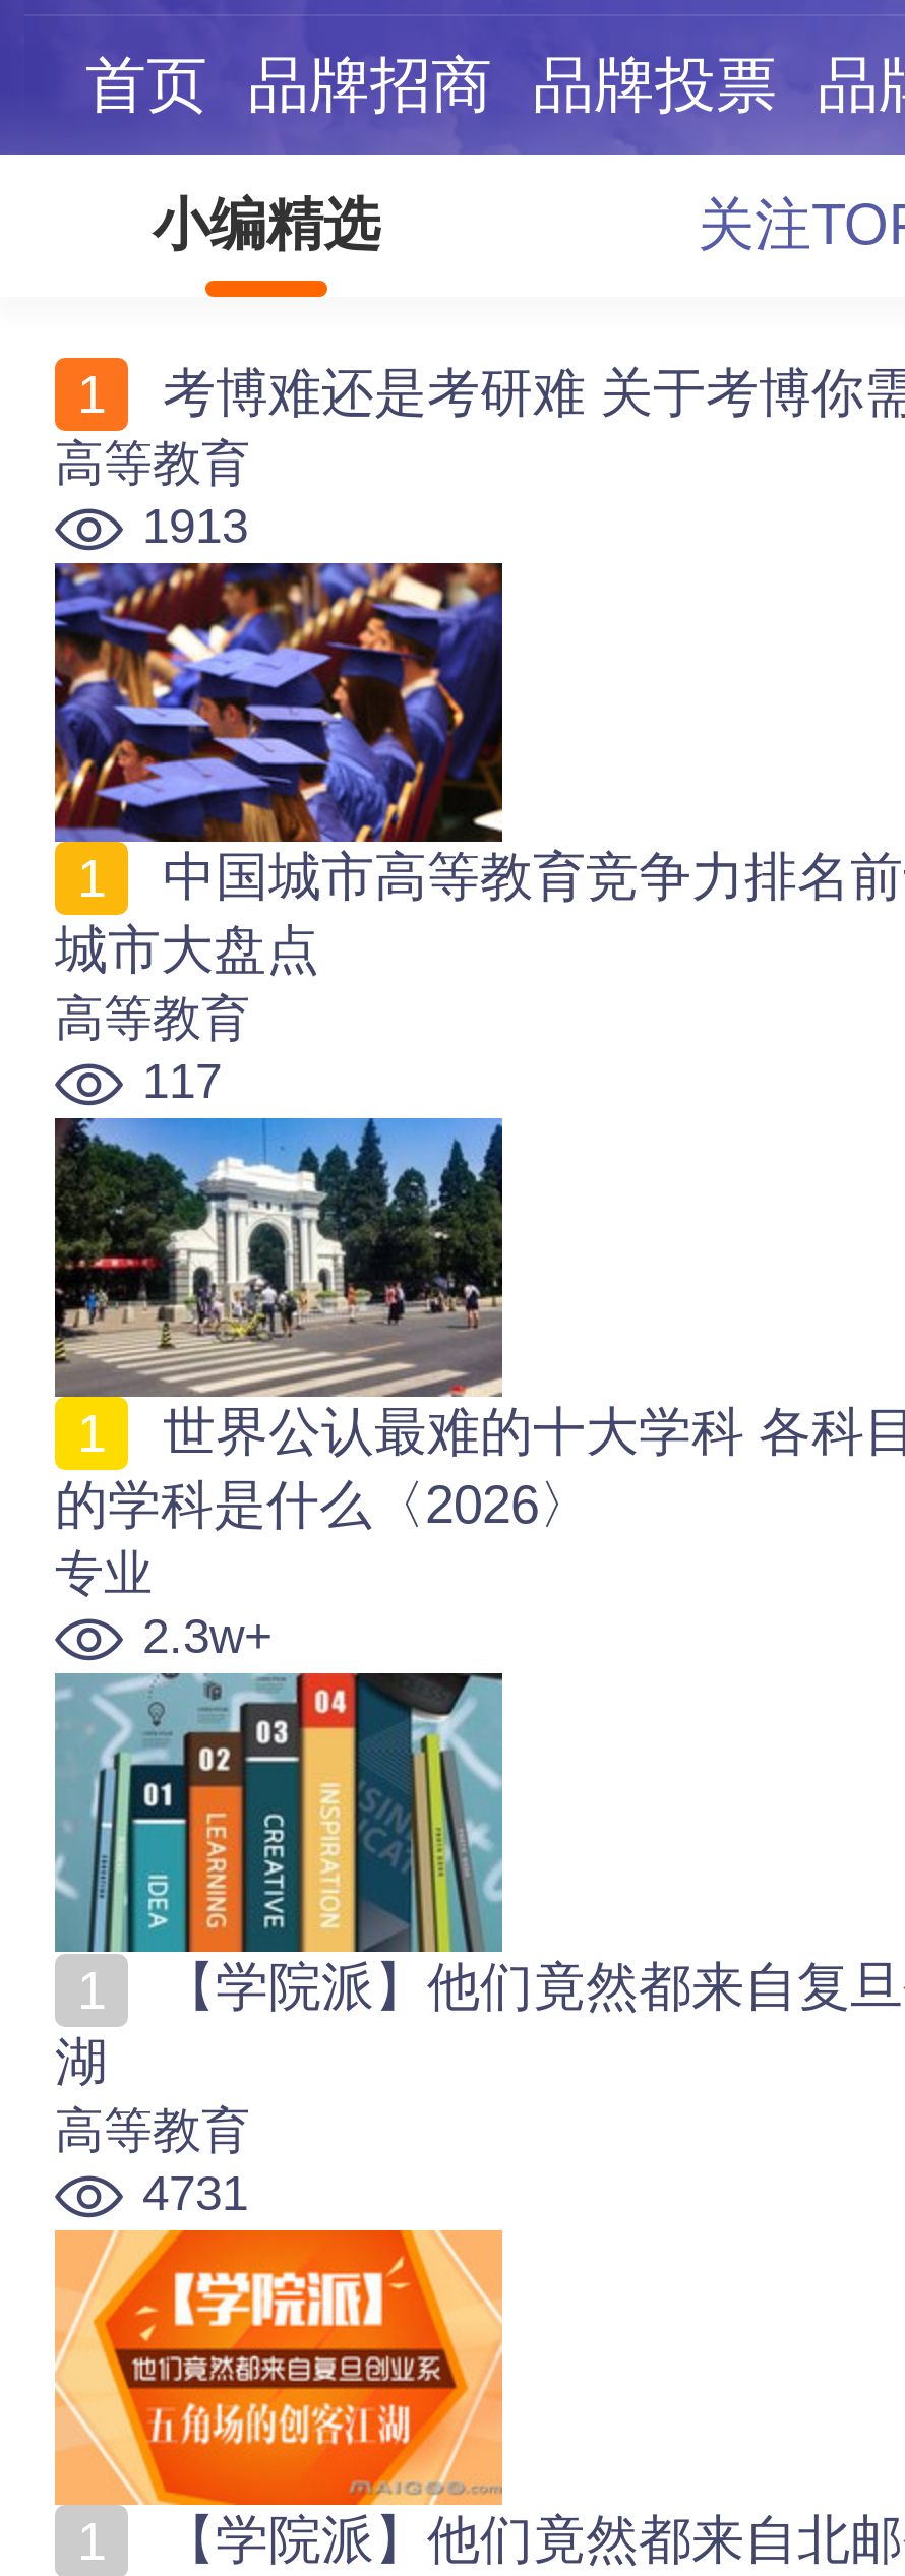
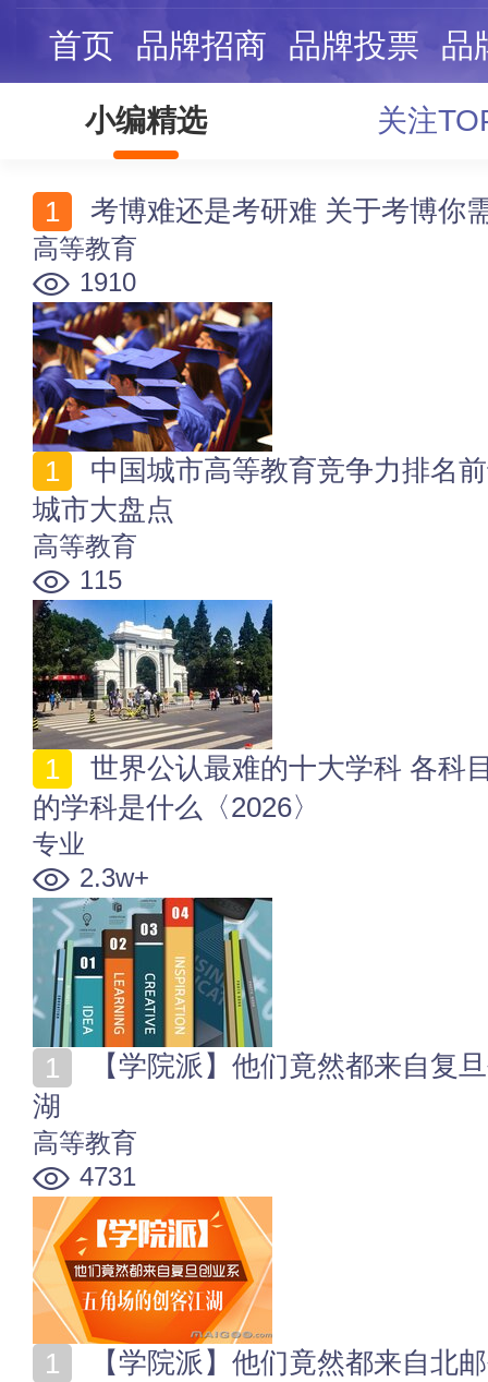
[128,498,248,553] 1913 -> [72,267,136,297] 1910
[128,1053,222,1108] 117 -> [72,565,122,595] 115

